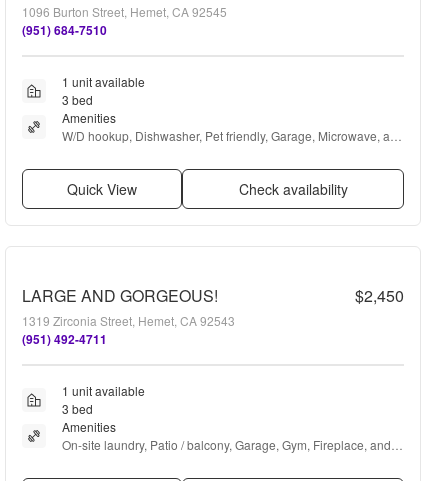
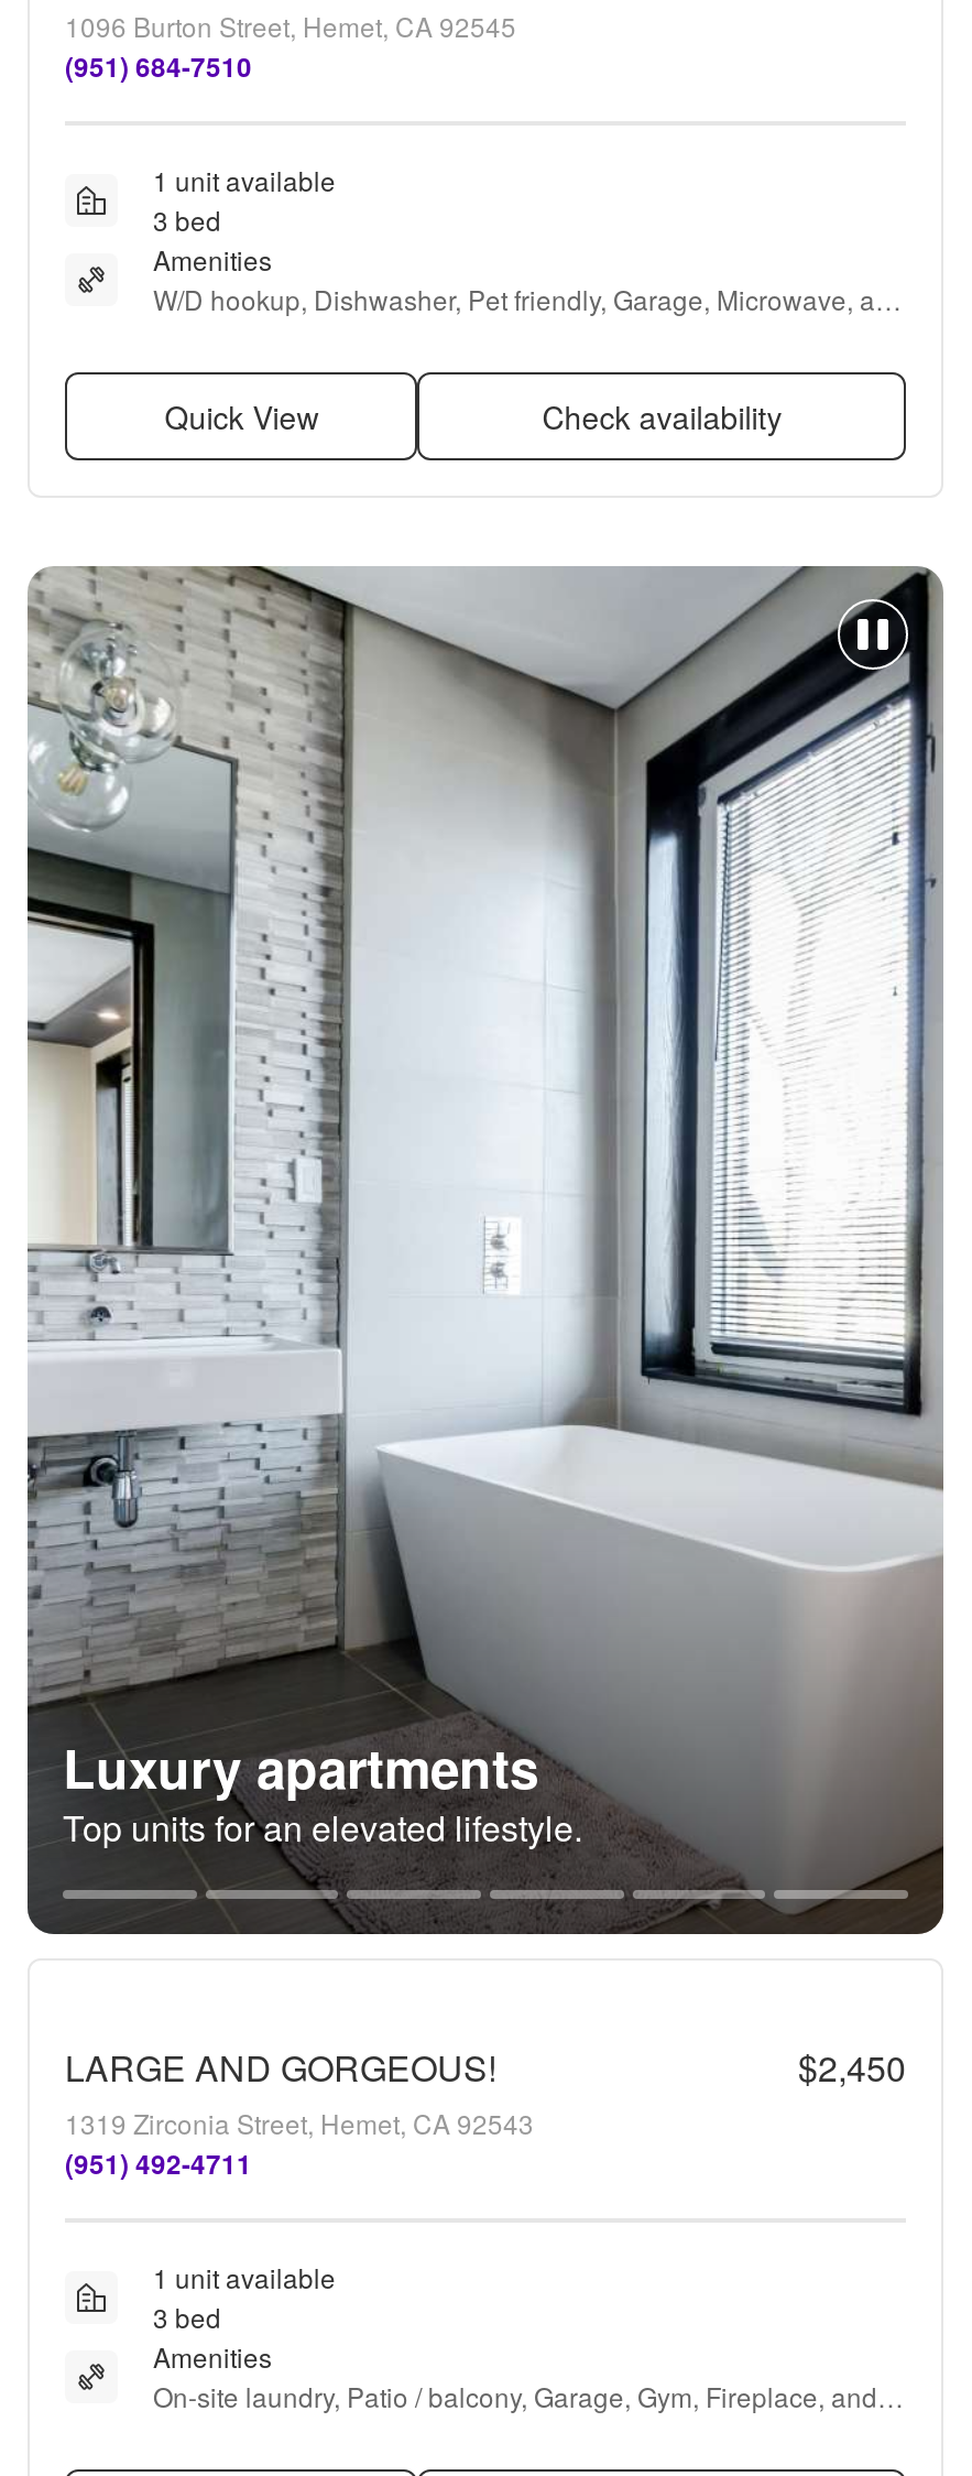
none -> [25,564,946,1936] [image] | Luxury apartments | Top units for an elevated lifestyle.

